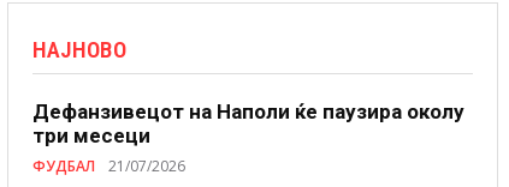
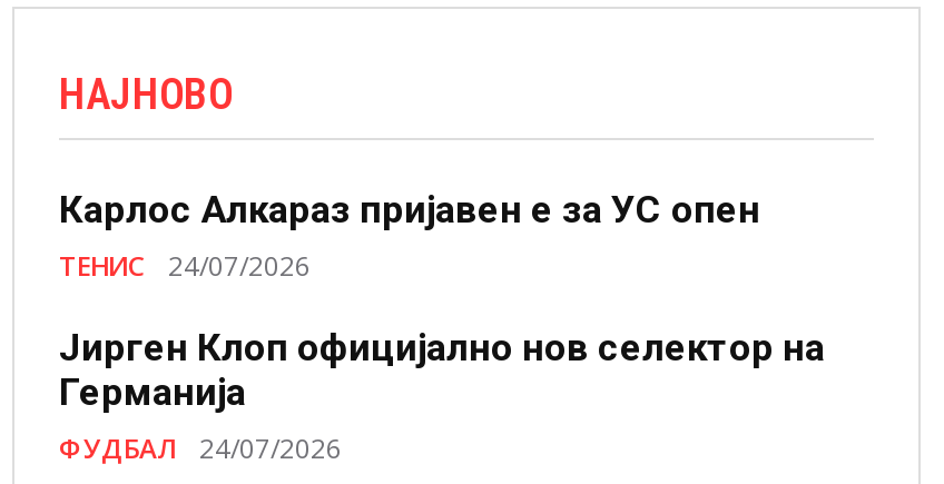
[32,100,464,148] Дефанзивецот на Наполи ќе паузира околу | три месеци -> [59,188,825,415] Карлос Алкараз пријавен е за УС опен | ТЕНИС | 24/07/2026 | Јирген Клоп официјално нов селектор на | Германија
[32,156,185,177] ФУДБАЛ 21/07/2026 -> [59,430,342,468] ФУДБАЛ 24/07/2026

